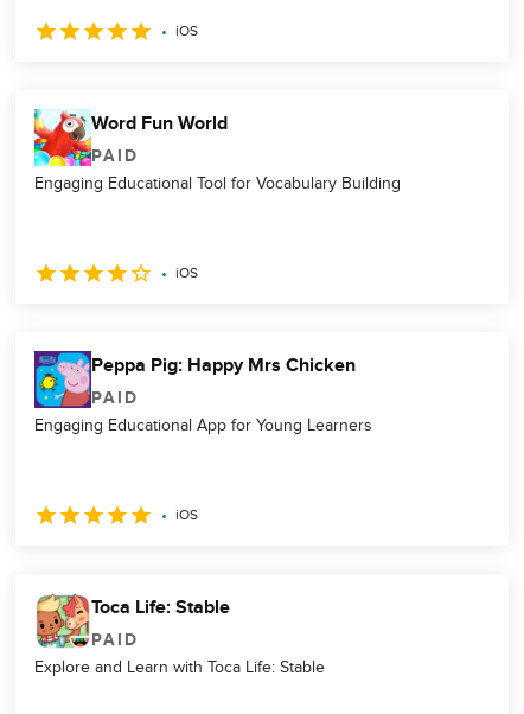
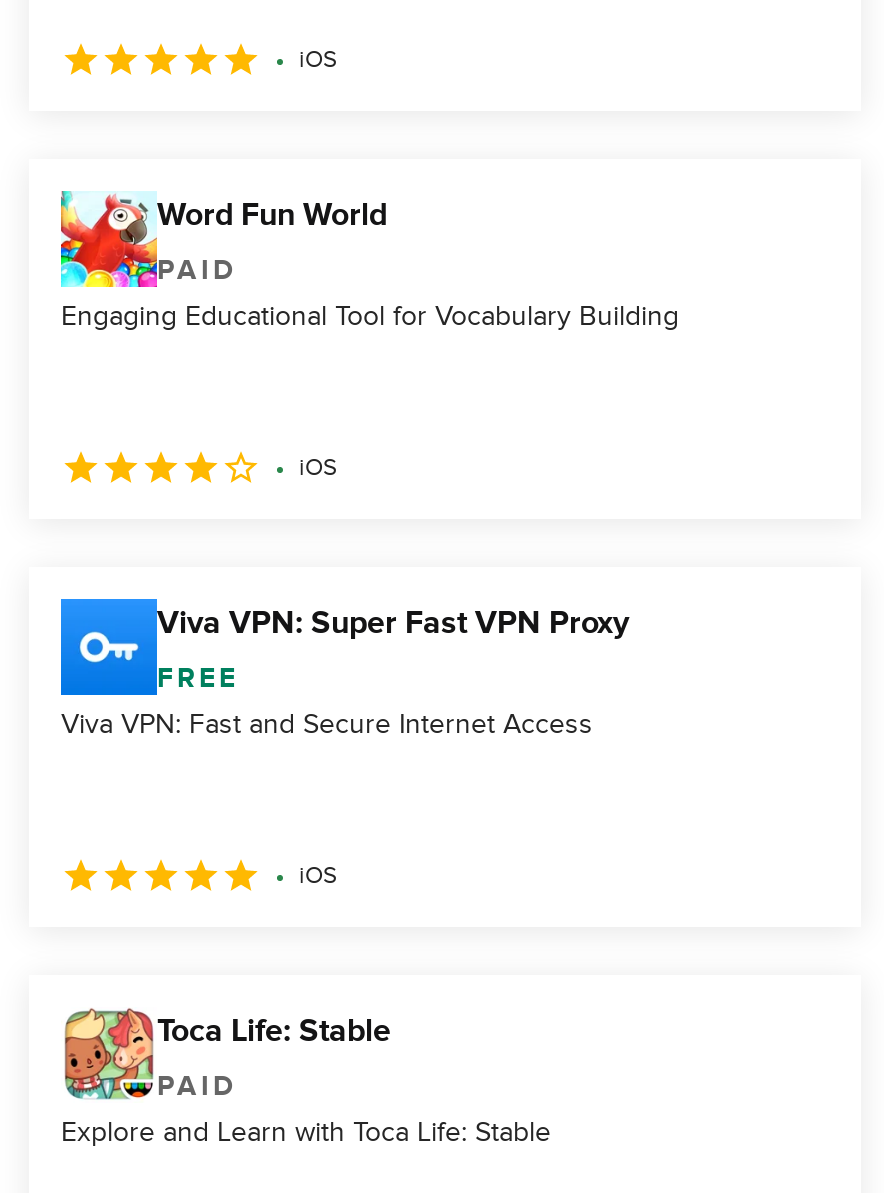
[33,350,372,435] [image] | Peppa Pig: Happy Mrs Chicken | PAID | Engaging Educational App for Young Learners -> [59,597,629,741] [image] | Viva VPN: Super Fast VPN Proxy | FREE | Viva VPN: Fast and Secure Internet Access

